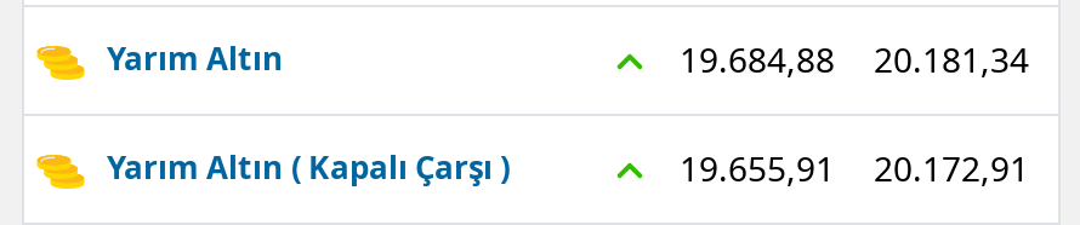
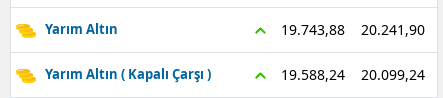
[680,37,835,82] 19.684,88 -> [281,20,345,39] 19.743,88
[874,36,1029,82] 20.181,34 -> [361,20,425,39] 20.241,90
[680,145,835,191] 19.655,91 -> [281,65,345,84] 19.588,24
[874,145,1029,191] 20.172,91 -> [361,65,425,84] 20.099,24

